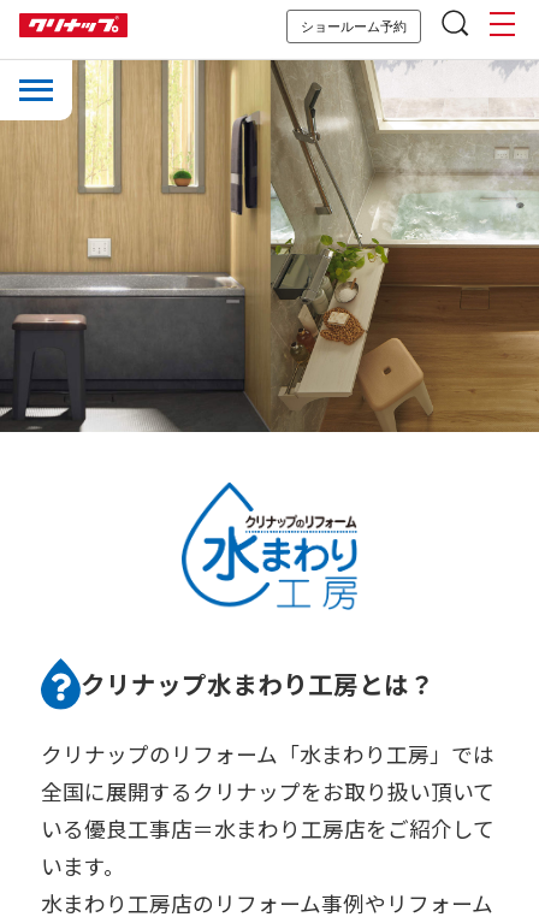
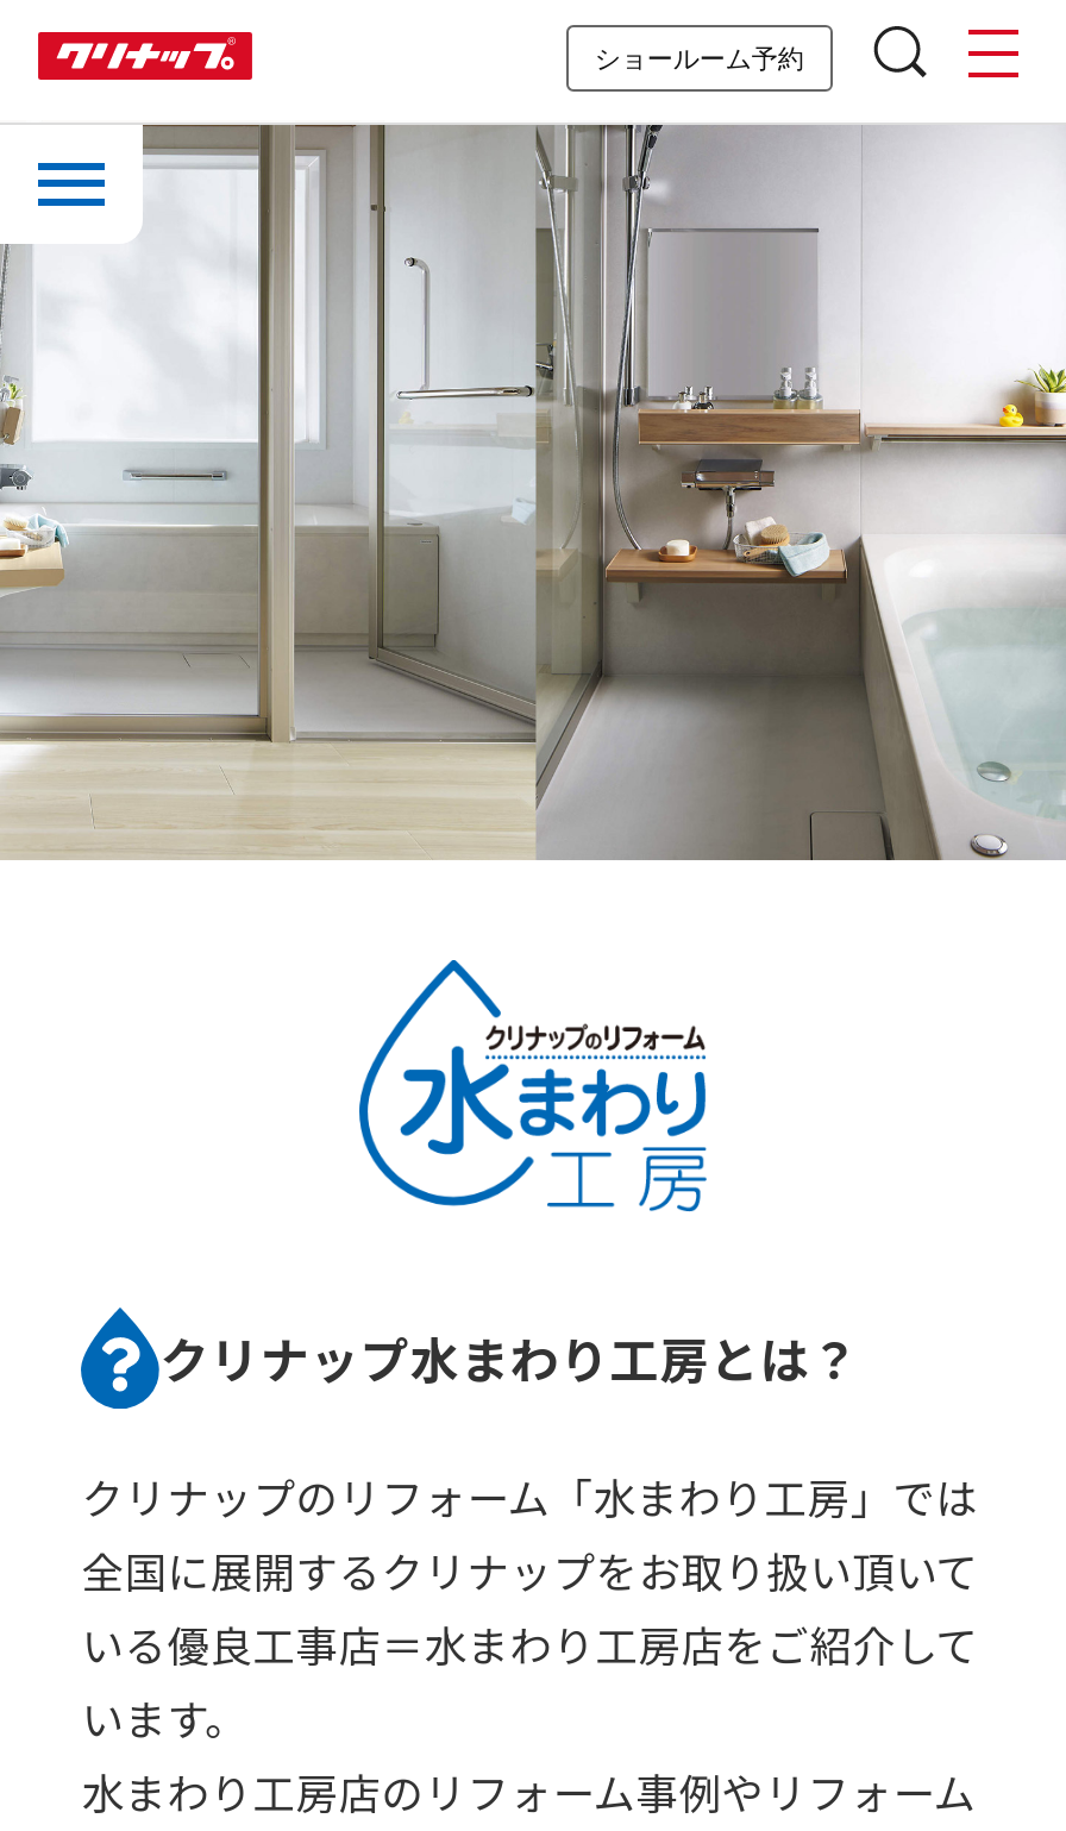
[4,59,535,433] [image] -> [7,123,1059,863] [image]

